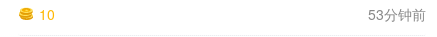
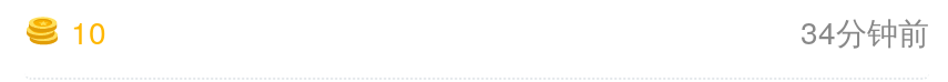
[368,4,426,24] 53分钟前 -> [801,9,929,53] 34分钟前

